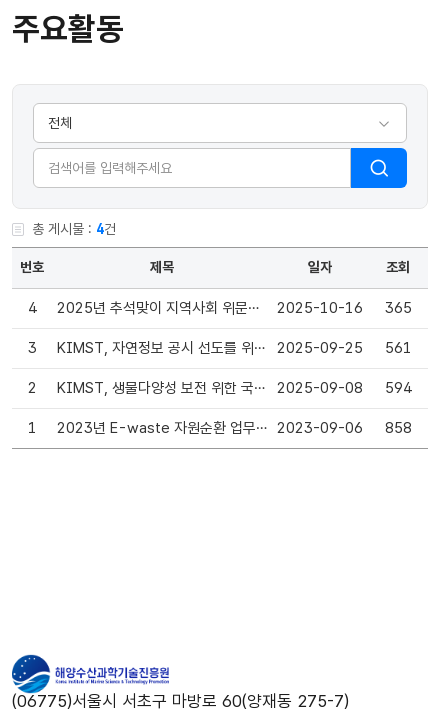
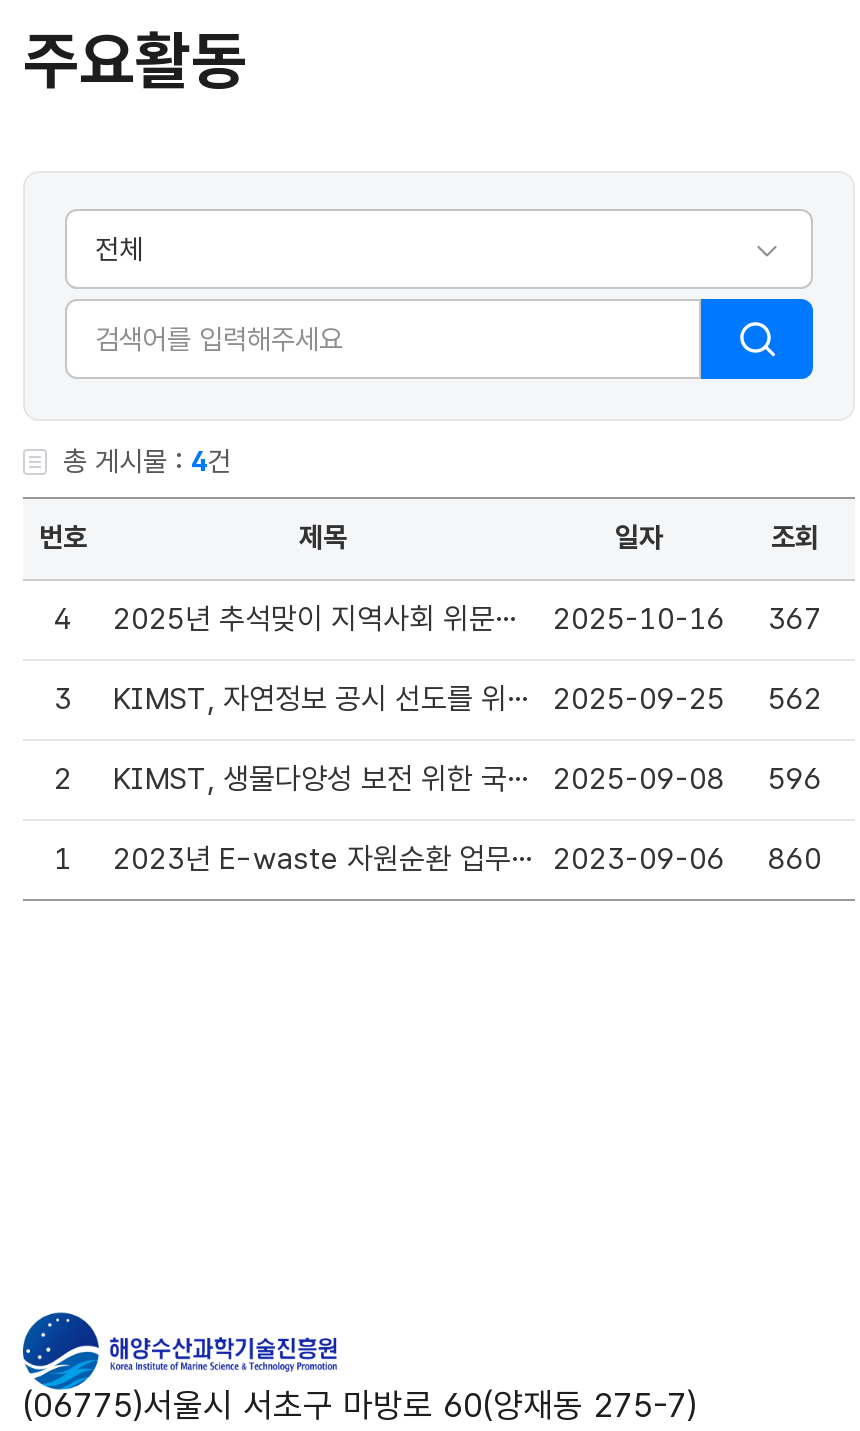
[384,299,411,317] 365 -> [768,601,822,637] 367
[384,339,411,357] 561 -> [768,681,822,717] 562
[384,379,411,397] 594 -> [768,761,822,797] 596
[384,419,411,437] 858 -> [768,841,822,877] 860

